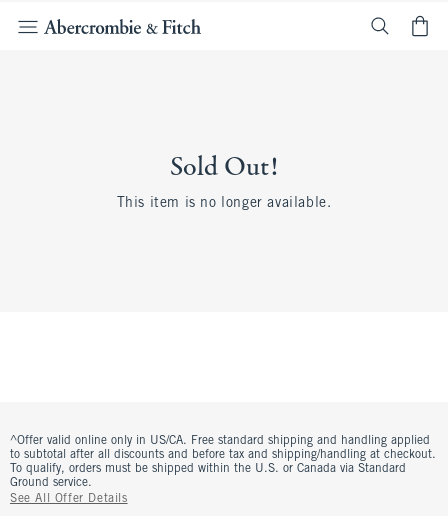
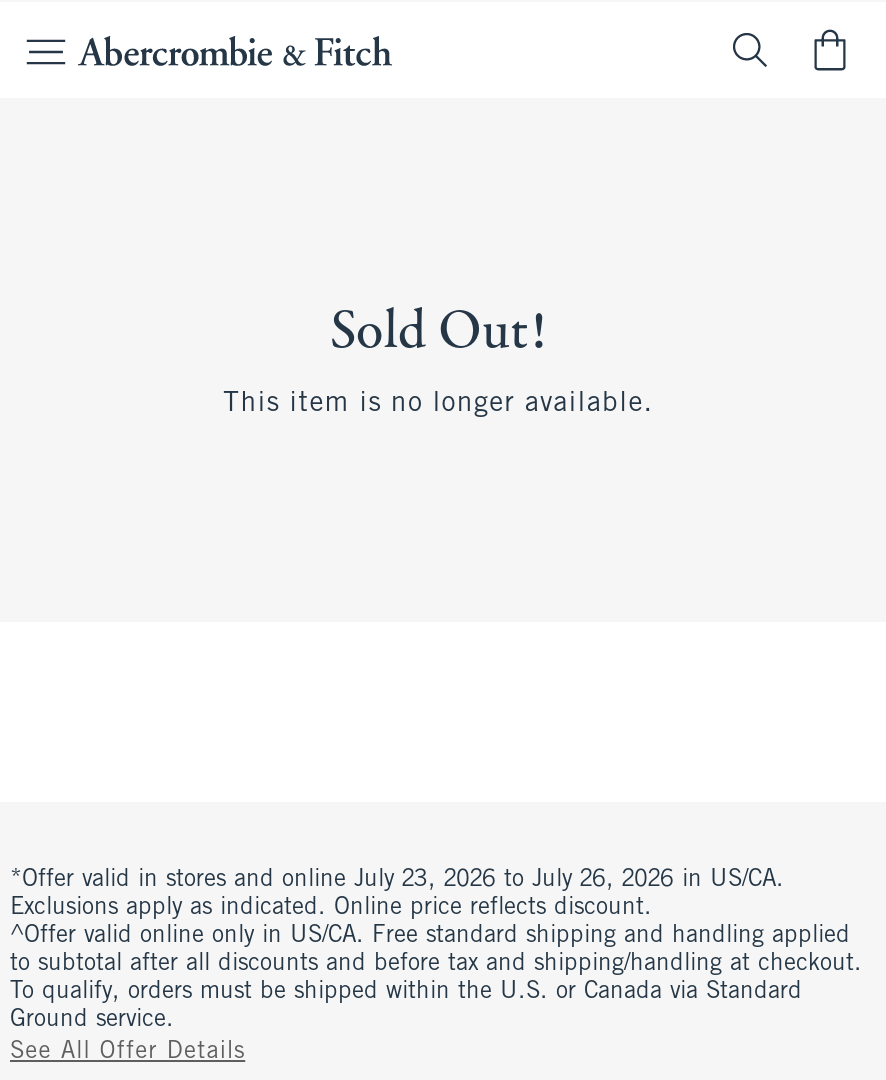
none -> [10,868,784,920] *Offer valid in stores and online July 23, 2026 to July 26, 2026 in US/CA. | Exclusions apply as indicated. Online price reflects discount.

